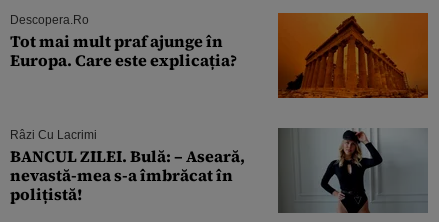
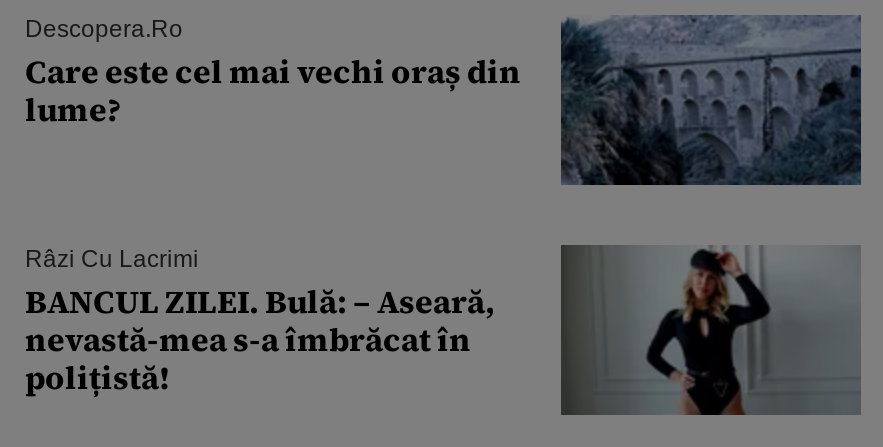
[10,12,429,99] [image] | Tot mai mult praf ajunge în | Europa. Care este explicația? -> [25,13,863,187] [image] | Care este cel mai vechi oraș din | lume?

